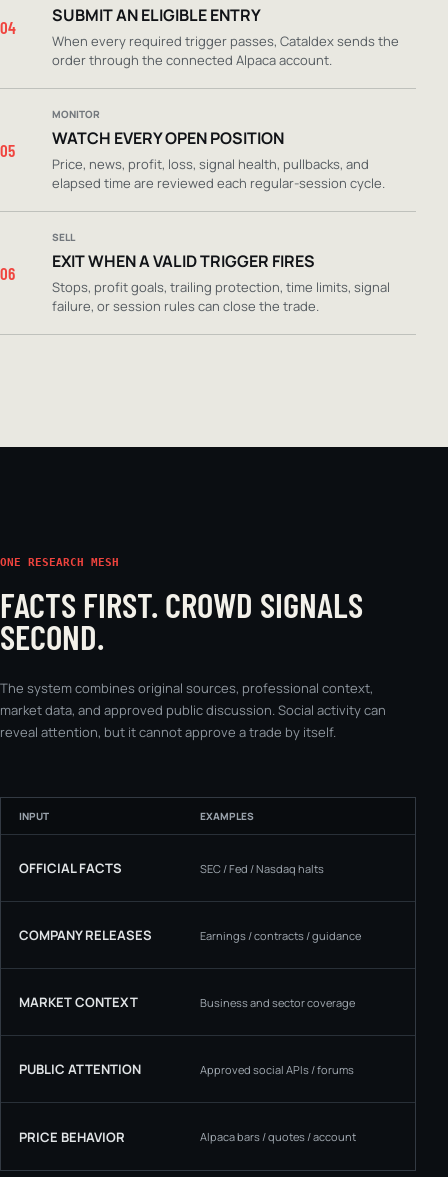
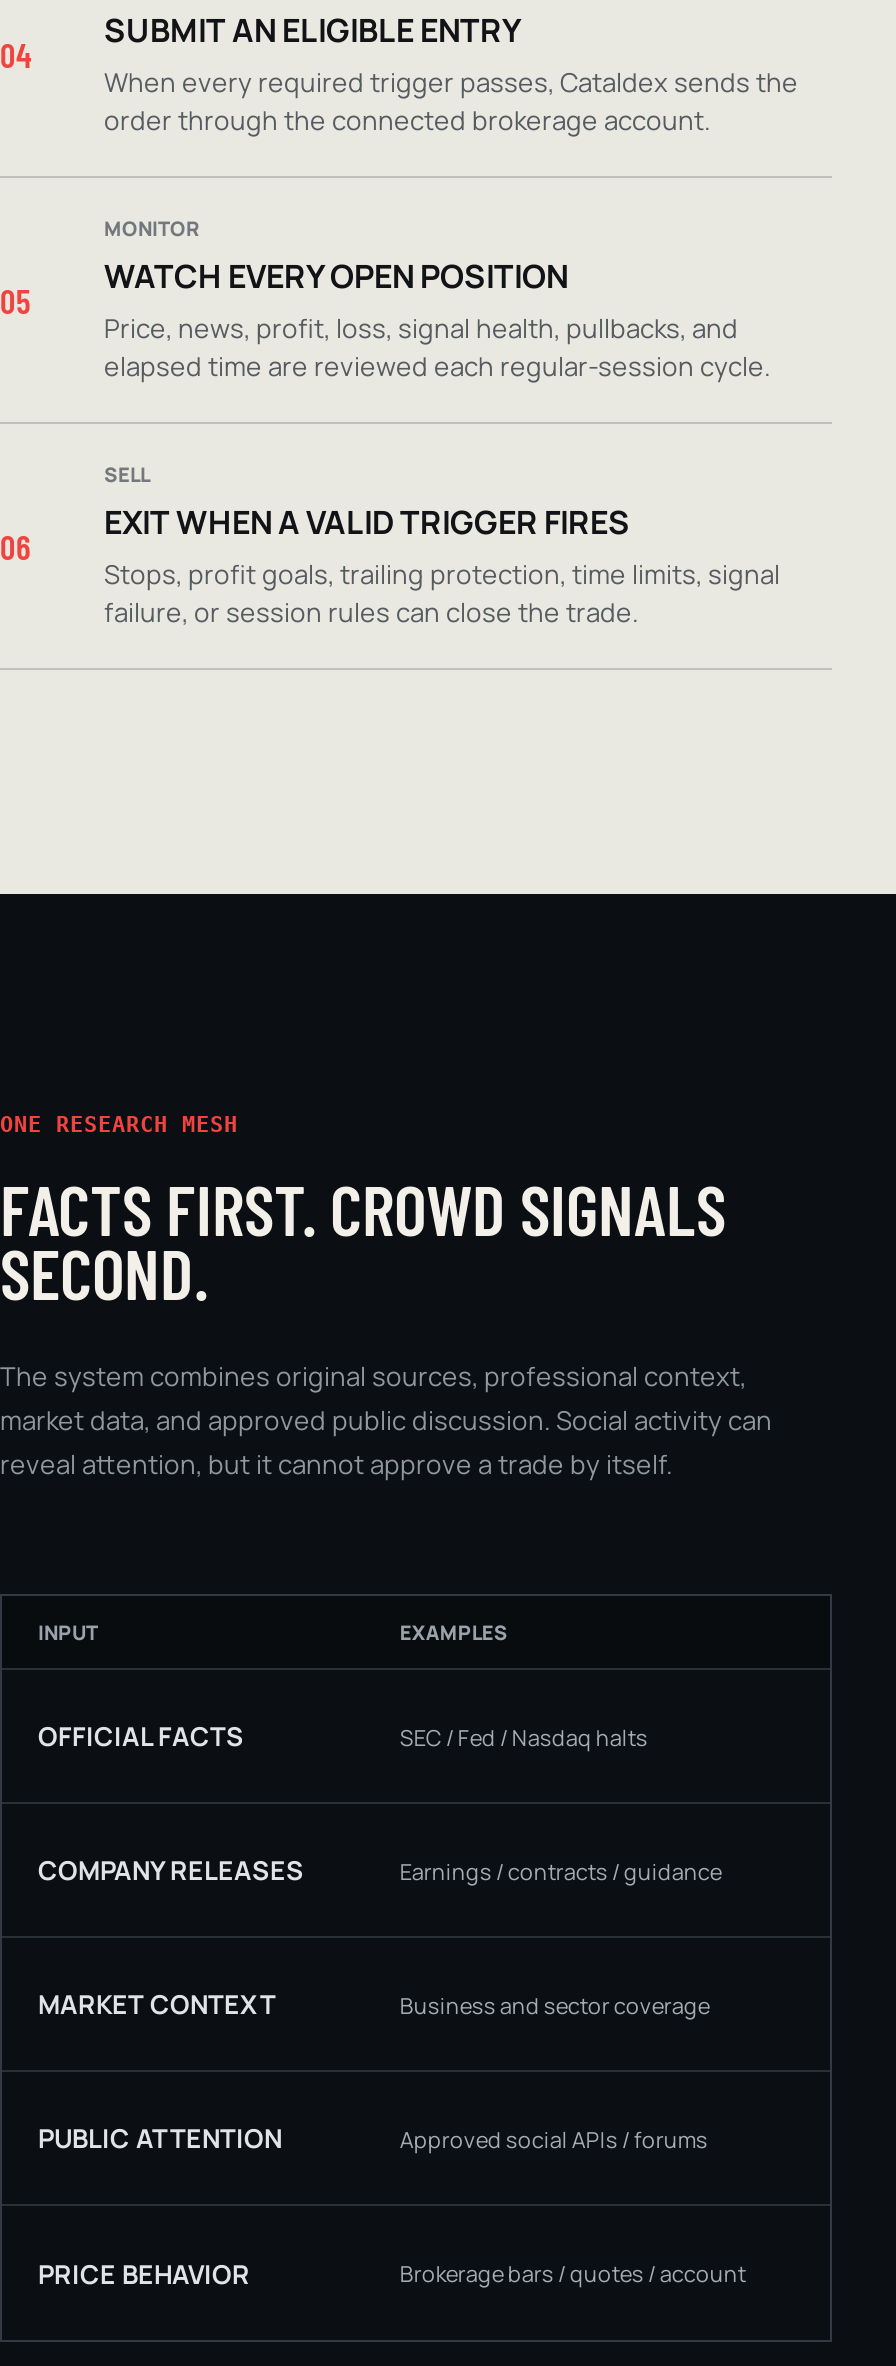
[52,51,332,69] order through the connected Alpaca account. -> [104,102,710,138] order through the connected brokerage account.
[200,1129,356,1144] Alpaca bars / quotes / account -> [400,2258,746,2288] Brokerage bars / quotes / account

